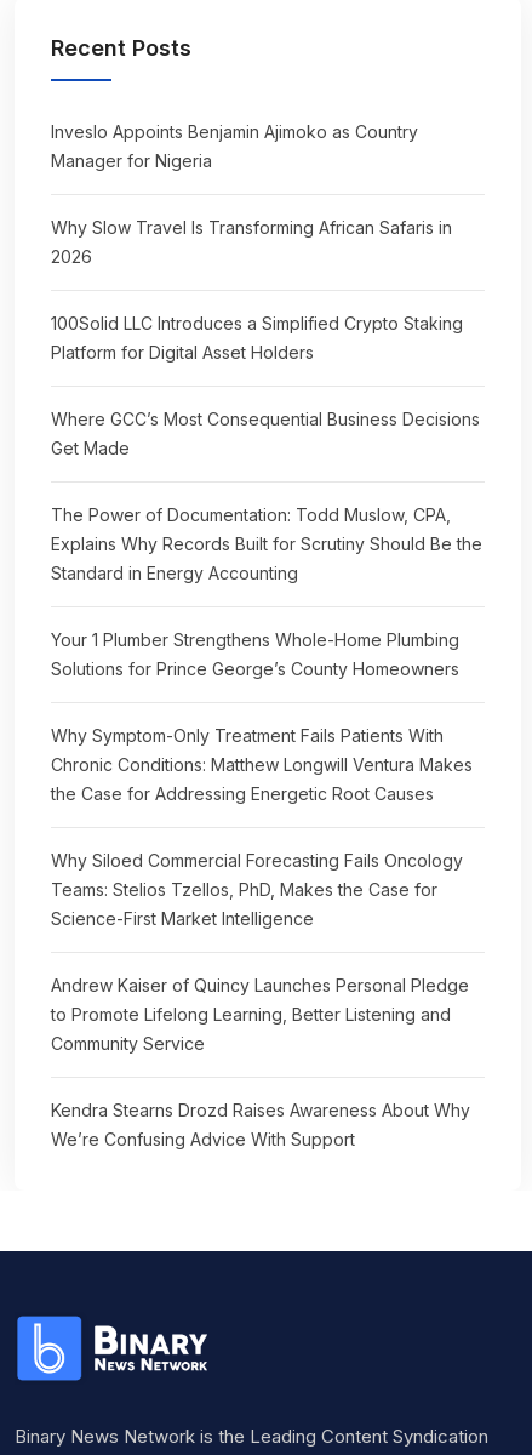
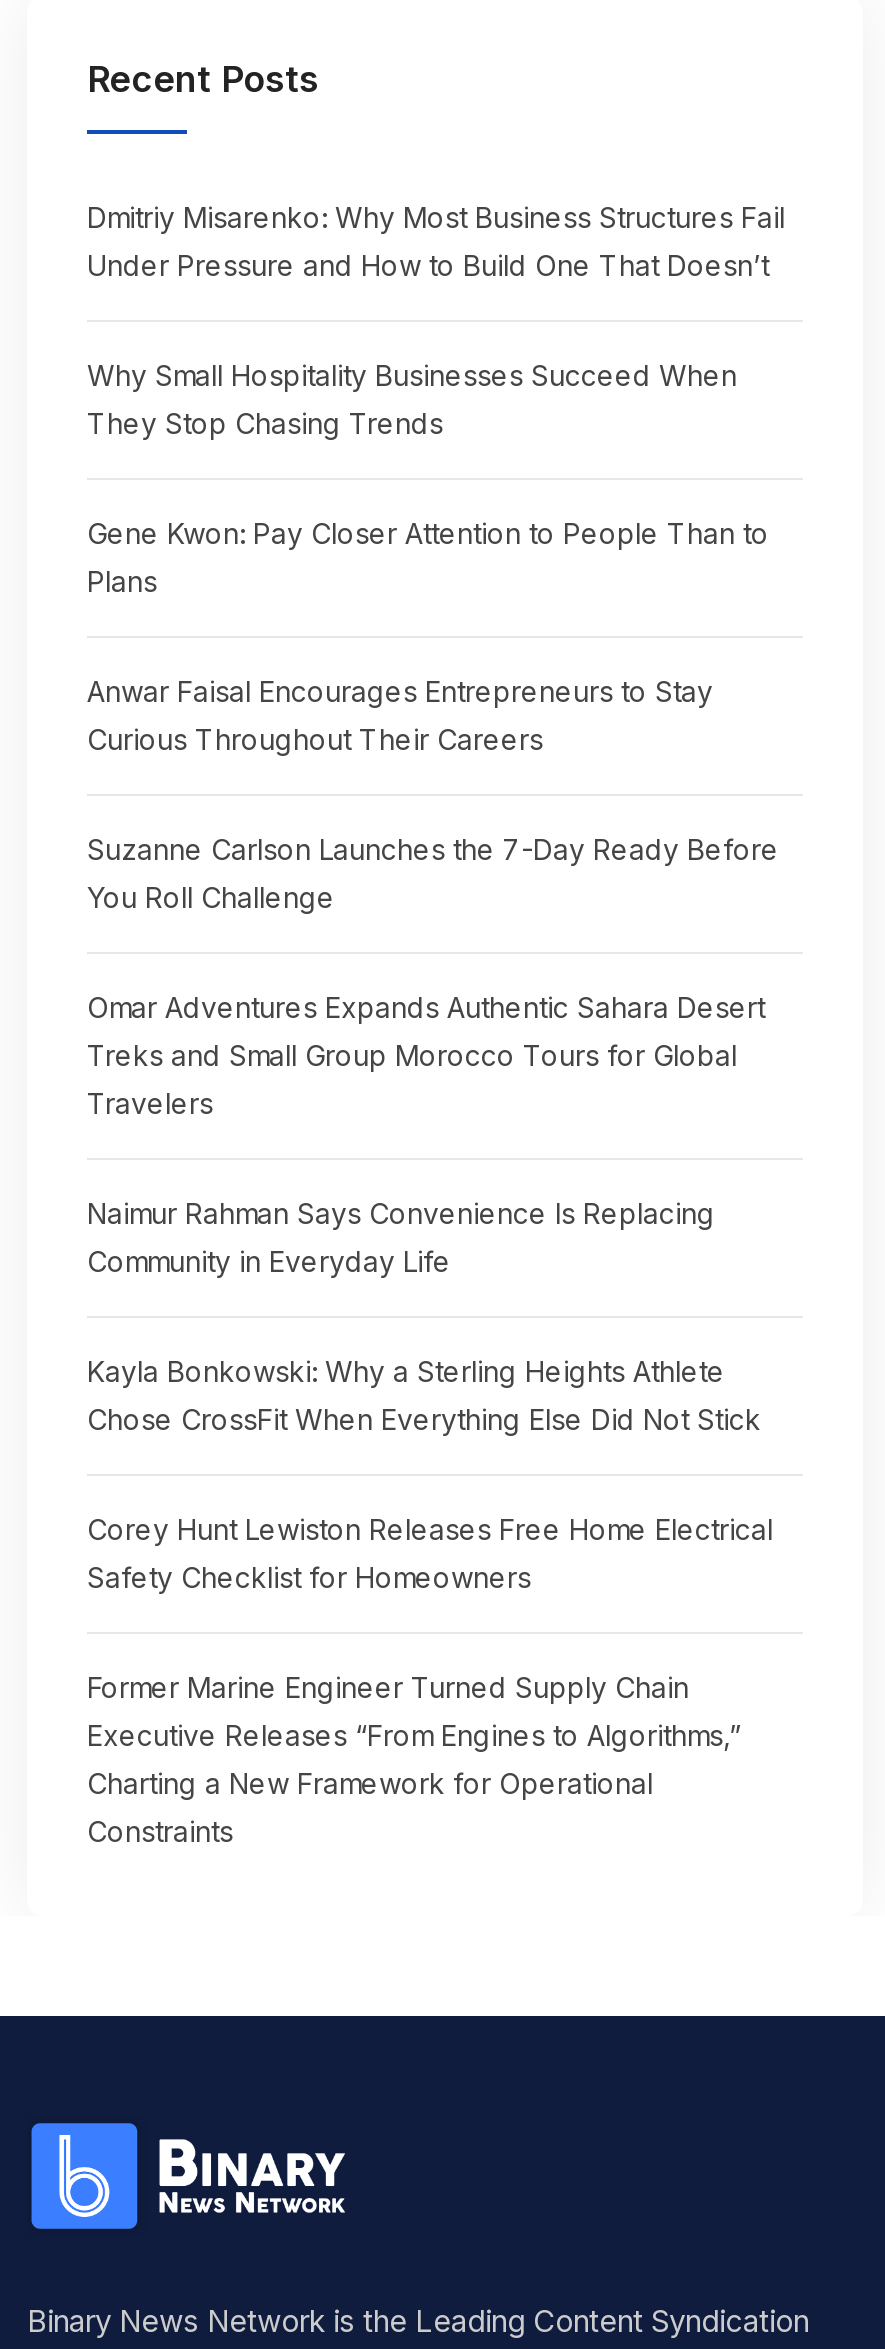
[51,121,418,171] Inveslo Appoints Benjamin Ajimoko as Country | Manager for Nigeria -> [87,200,785,282] Dmitriy Misarenko: Why Most Business Structures Fail | Under Pressure and How to Build One That Doesn’t
[51,217,452,267] Why Slow Travel Is Transforming African Safaris in | 2026 -> [87,358,737,440] Why Small Hospitality Businesses Succeed When | They Stop Chasing Trends
[51,313,463,363] 100Solid LLC Introduces a Simplified Crypto Staking | Platform for Digital Asset Holders -> [87,516,769,598] Gene Kwon: Pay Closer Attention to People Than to | Plans
[51,409,480,458] Where GCC’s Most Consequential Business Decisions | Get Made -> [87,674,713,756] Anwar Faisal Encourages Entrepreneurs to Stay | Curious Throughout Their Careers
[51,504,482,583] The Power of Documentation: Todd Muslow, CPA, | Explains Why Records Built for Scrutiny Should Be the | Standard in Energy Accounting -> [87,832,779,914] Suzanne Carlson Launches the 7-Day Ready Before | You Roll Challenge
[51,629,459,679] Your 1 Plumber Strengthens Whole-Home Plumbing | Solutions for Prince George’s County Homeowners -> [87,990,765,1120] Omar Adventures Expands Authentic Sahara Desert | Treks and Small Group Morocco Tours for Global | Travelers
[51,725,473,804] Why Symptom-Only Treatment Fails Patients With | Chronic Conditions: Matthew Longwill Ventura Makes | the Case for Addressing Energetic Root Causes -> [87,1196,715,1278] Naimur Rahman Says Convenience Is Replacing | Community in Everyday Life
[51,850,463,929] Why Siloed Commercial Forecasting Fails Oncology | Teams: Stelios Tzellos, PhD, Makes the Case for | Science-First Market Intelligence -> [87,1354,761,1436] Kayla Bonkowski: Why a Sterling Heights Athlete | Chose CrossFit When Everything Else Did Not Stick
[51,975,469,1054] Andrew Kaiser of Quincy Launches Personal Pledge | to Promote Lifelong Learning, Better Listening and | Community Service -> [87,1512,773,1594] Corey Hunt Lewiston Releases Free Home Electrical | Safety Checklist for Homeowners
[51,1100,470,1149] Kendra Stearns Drozd Raises Awareness About Why | We’re Confusing Advice With Support -> [87,1670,741,1848] Former Marine Engineer Turned Supply Chain | Executive Releases “From Engines to Algorithms,” | Charting a New Framework for Operational | Constraints

